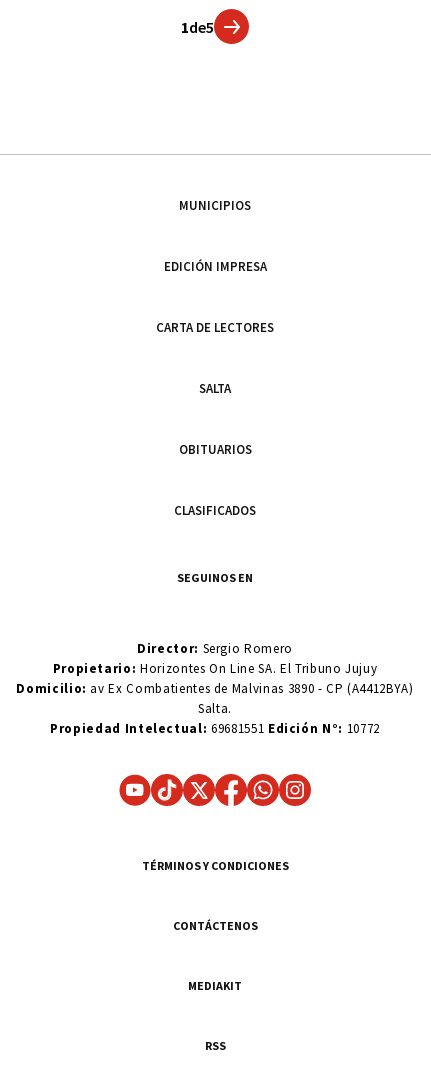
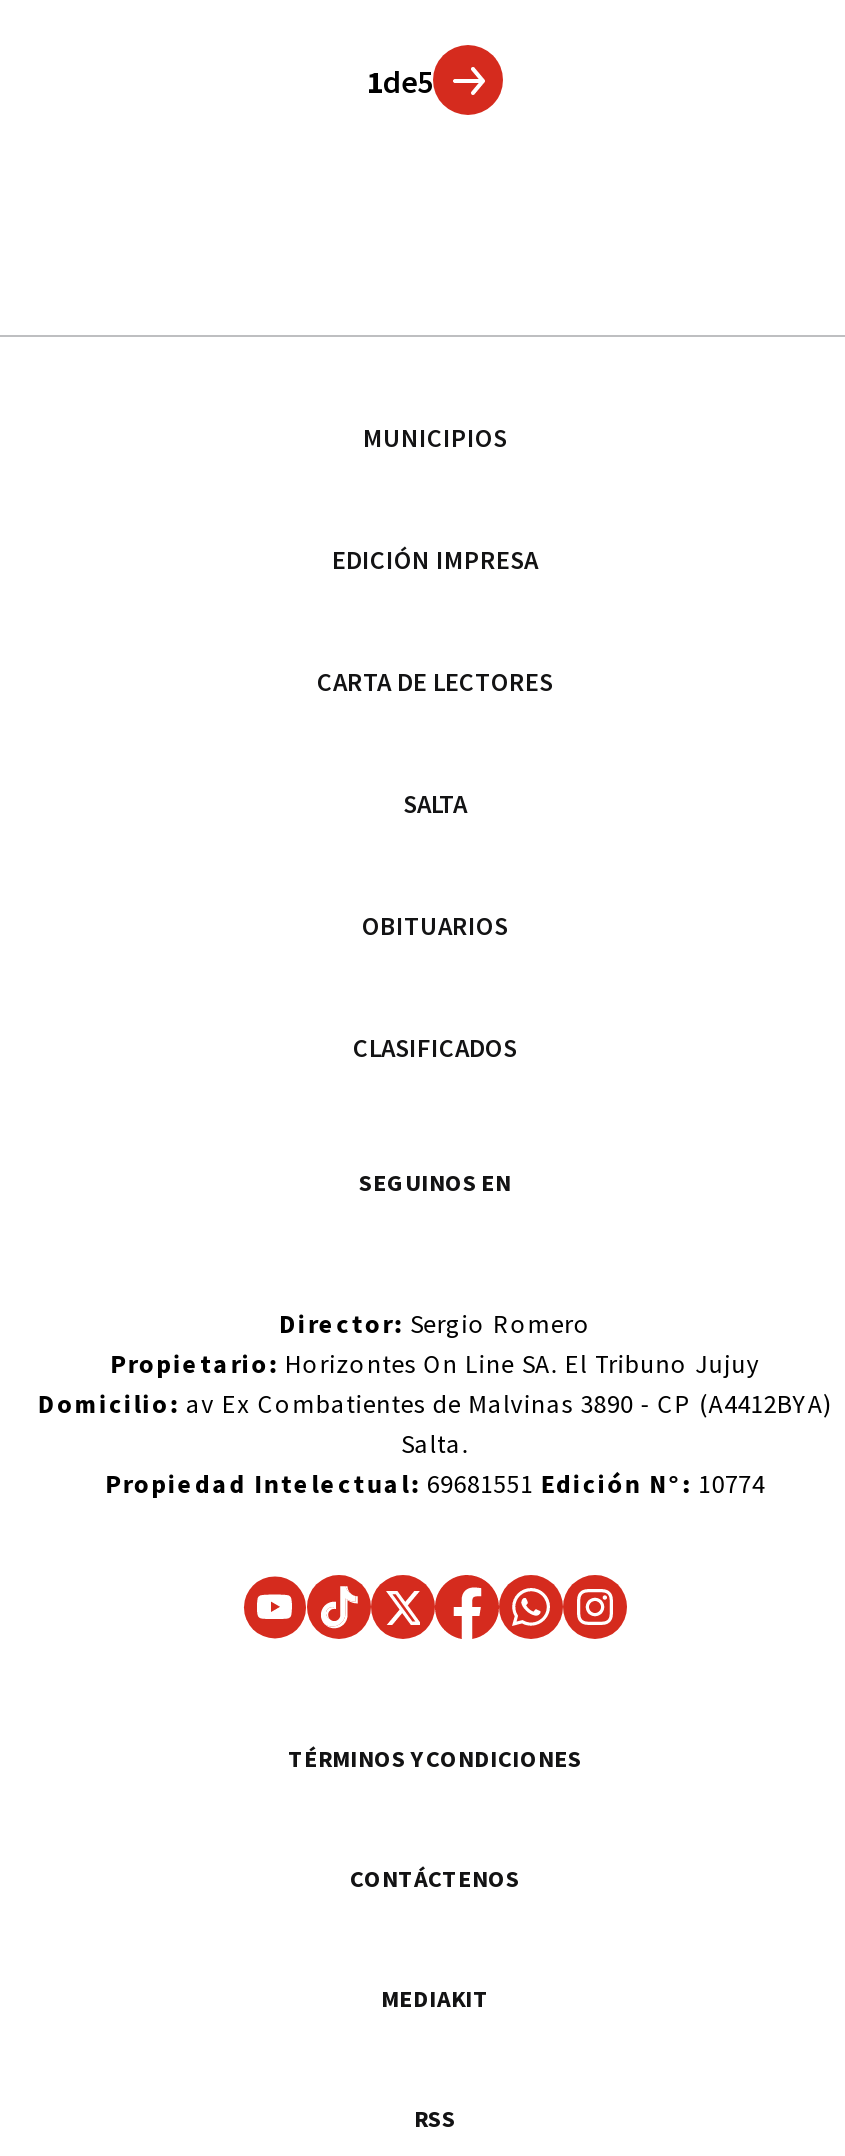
[50,720,380,737] Propiedad Intelectual: 69681551 Edición N°: 10772 -> [105,1467,765,1501] Propiedad Intelectual: 69681551 Edición N°: 10774

